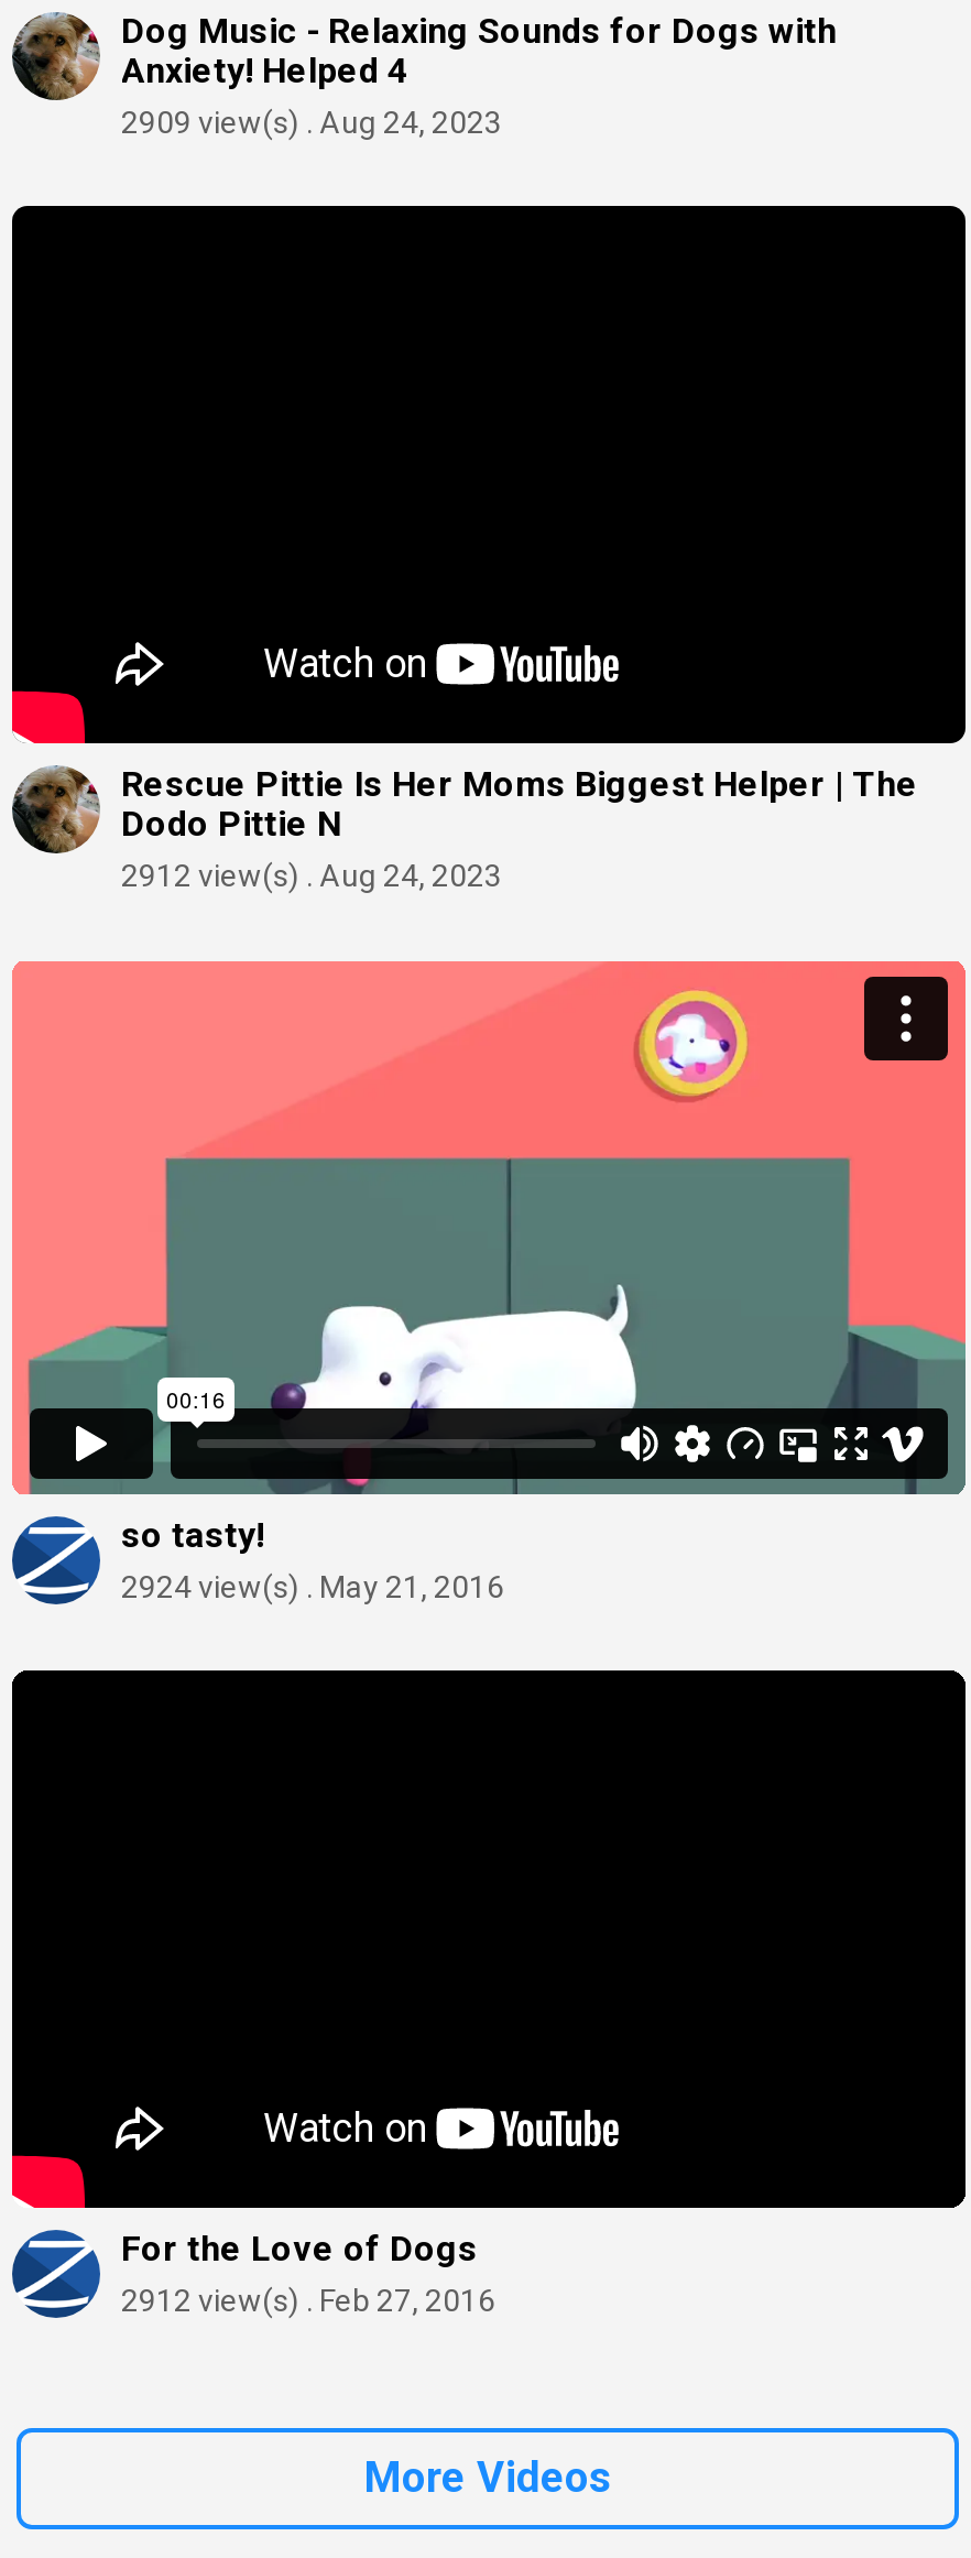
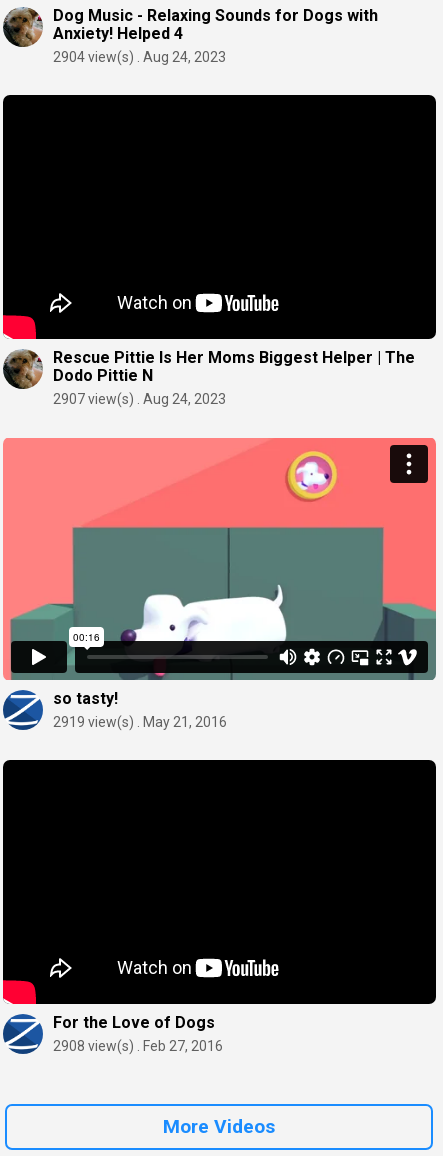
[121,105,502,140] 2909 view(s) . Aug 24, 2023 -> [52,49,225,65] 2904 view(s) . Aug 24, 2023
[121,857,502,893] 2912 view(s) . Aug 24, 2023 -> [52,391,225,407] 2907 view(s) . Aug 24, 2023
[121,1570,504,1605] 2924 view(s) . May 21, 2016 -> [52,714,226,730] 2919 view(s) . May 21, 2016
[121,2282,495,2318] 2912 view(s) . Feb 27, 2016 -> [52,1038,222,1054] 2908 view(s) . Feb 27, 2016

